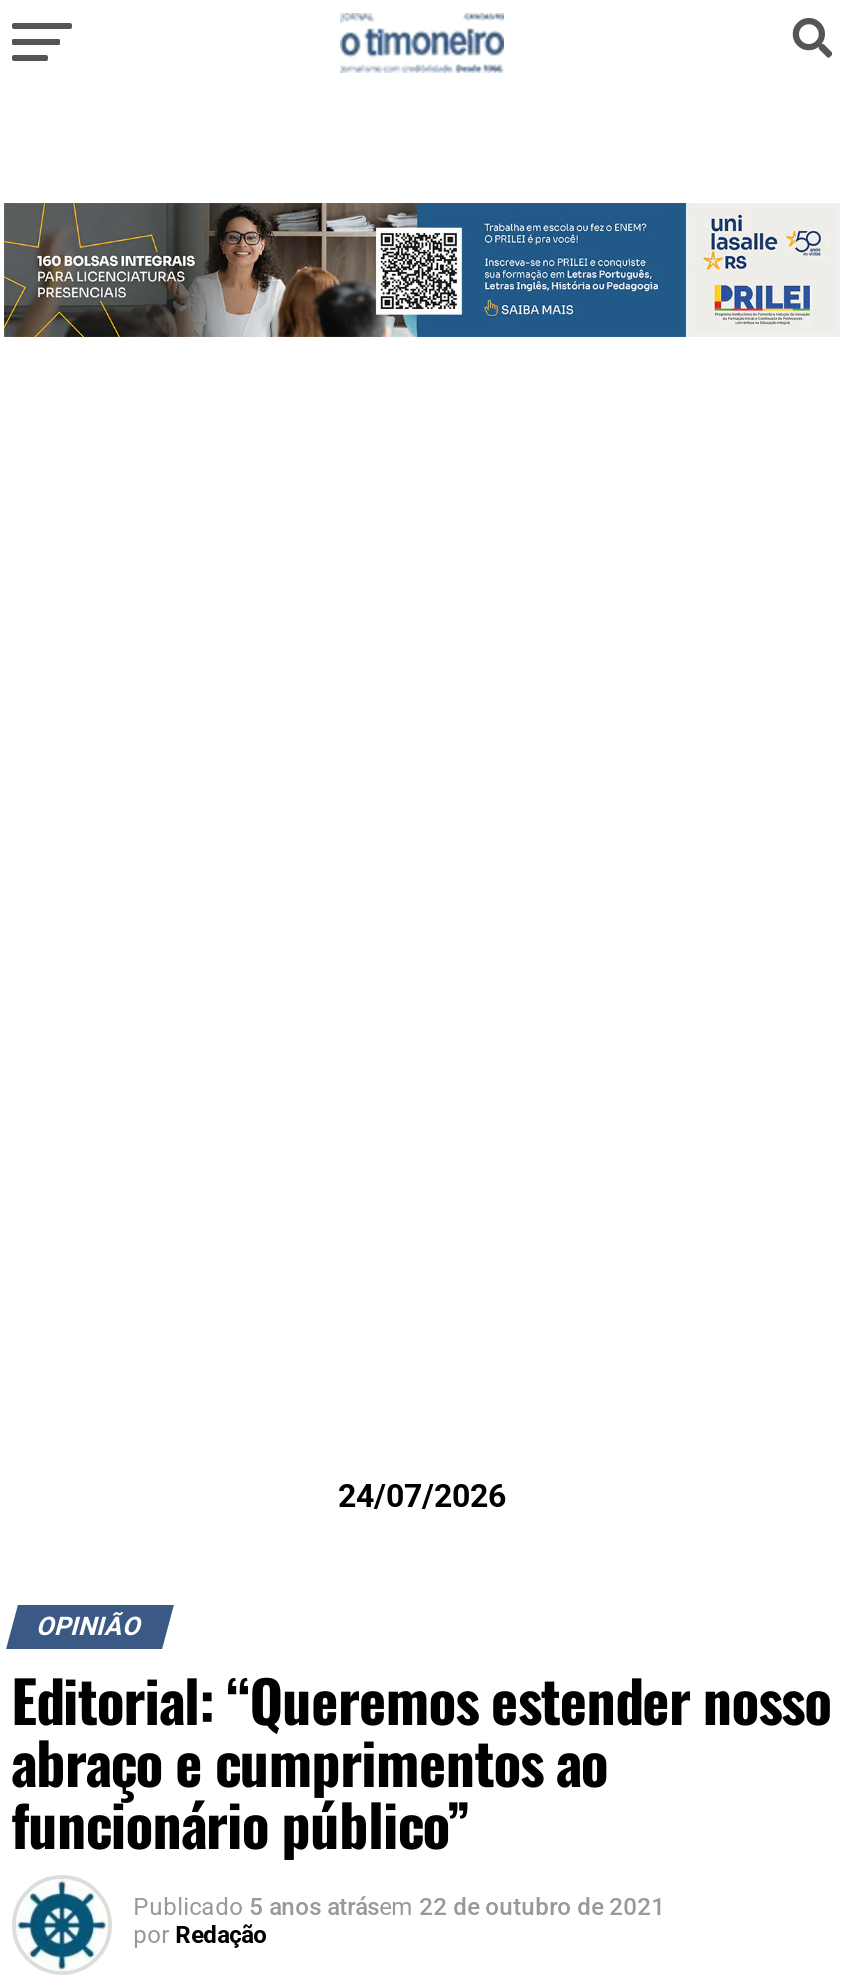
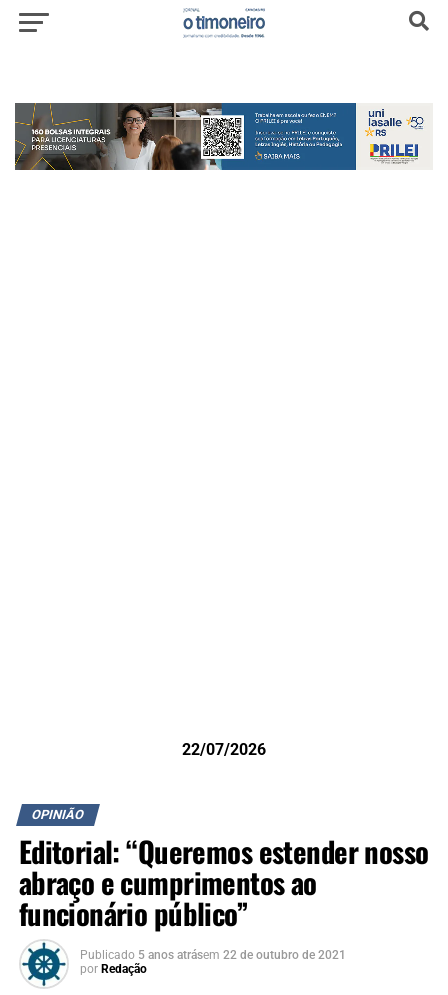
[338,1477,506,1515] 24/07/2026 -> [182,740,266,759] 22/07/2026

